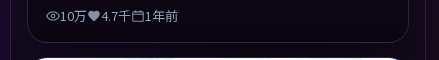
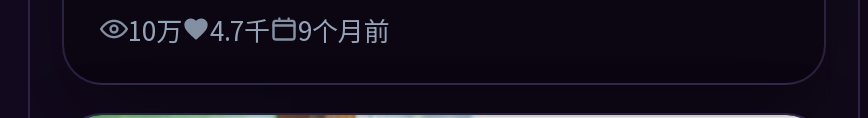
[60,6,178,25] 10万 4.7千 1年前 -> [128,10,390,48] 10万 4.7千 9个月前

